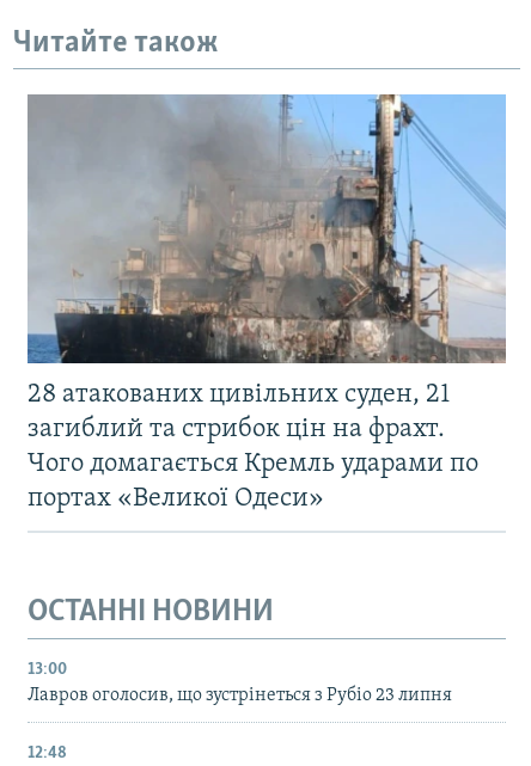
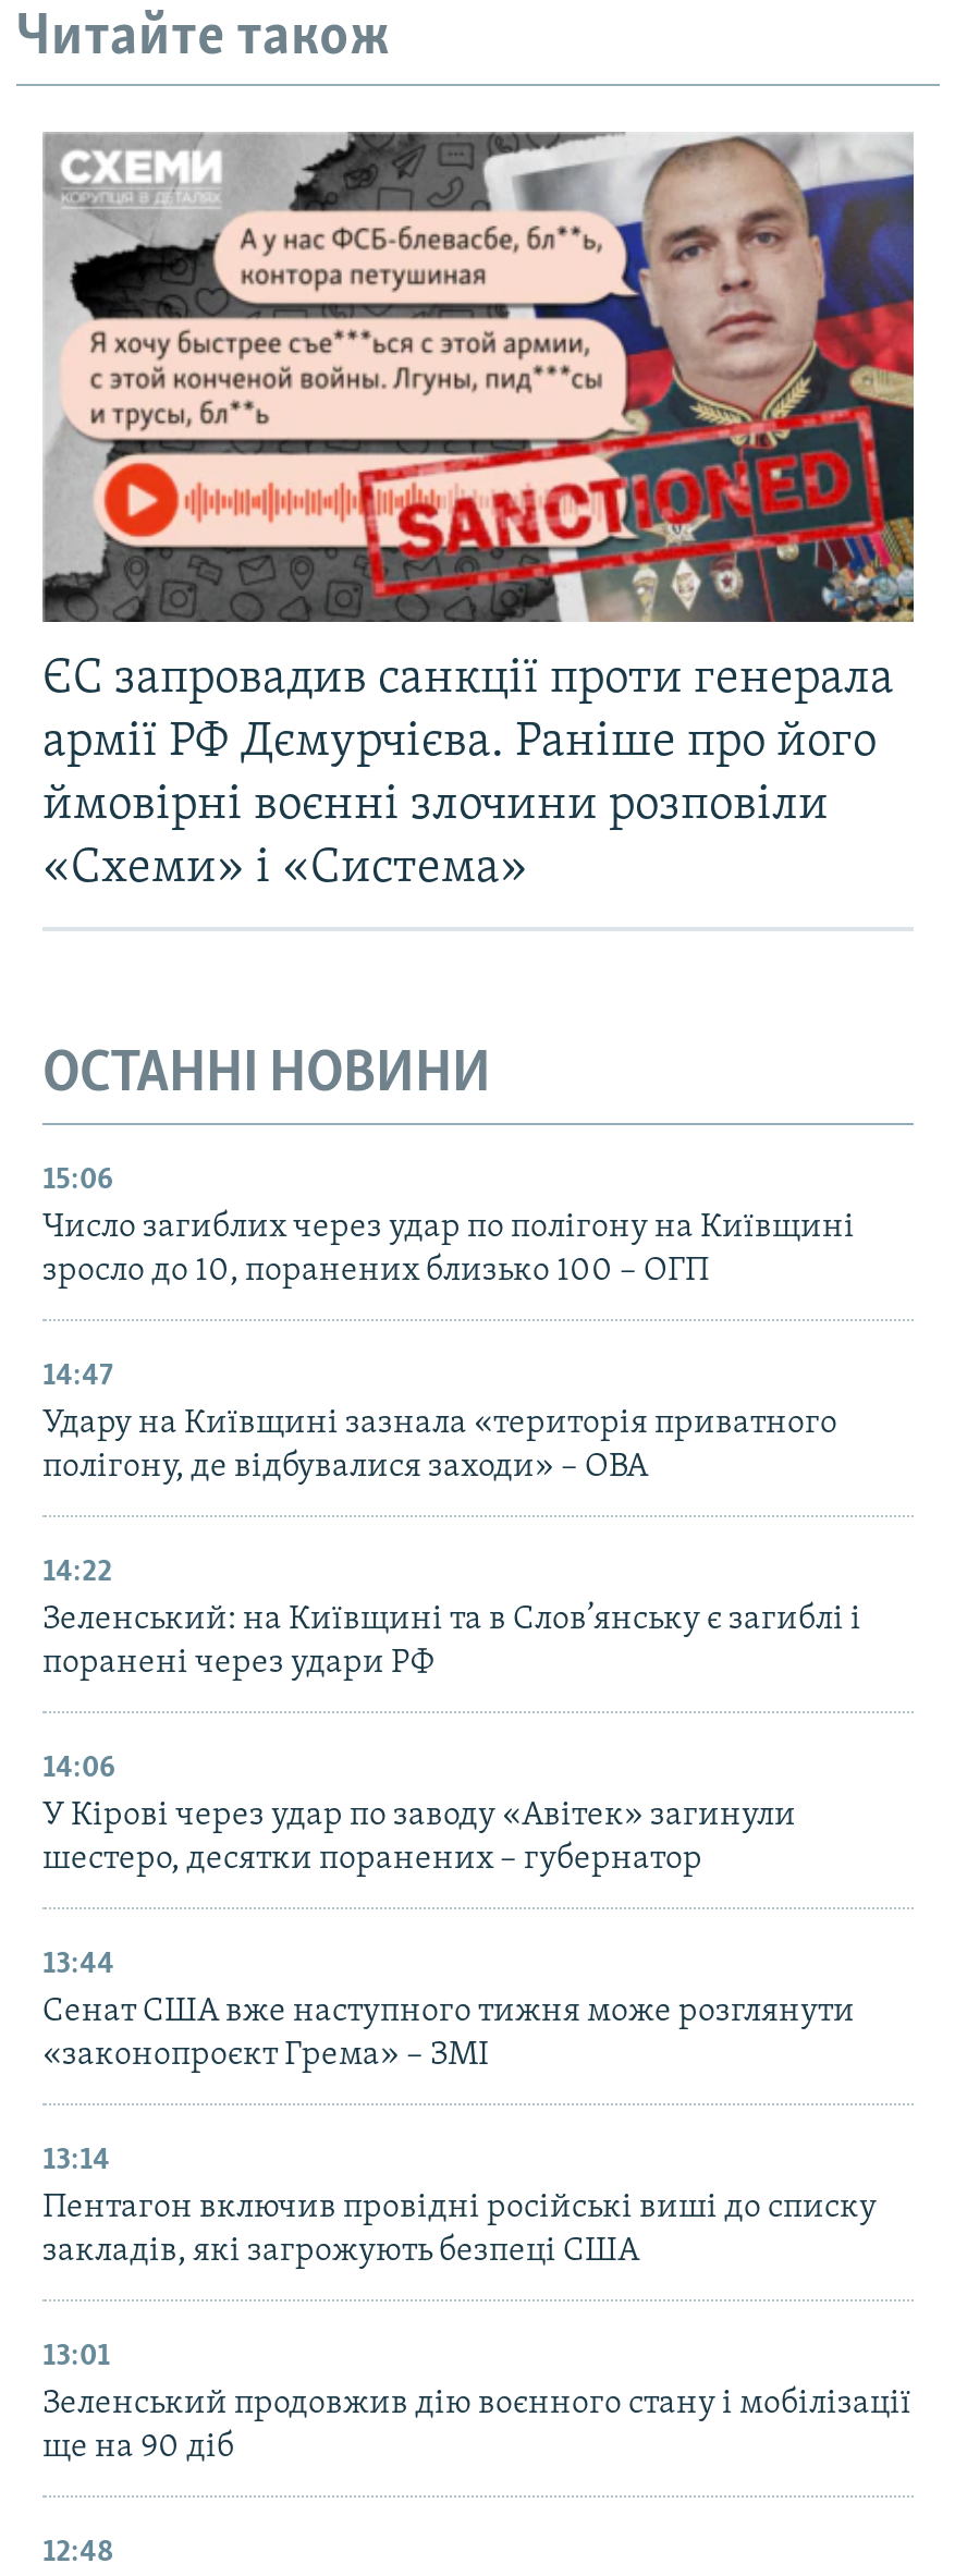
[28,93,507,513] [image] | 28 атакованих цивільних суден, 21 | загиблий та стрибок цін на фрахт. | Чого домагається Кремль ударами по | портах «Великої Одеси» -> [42,130,916,895] [image] | ЄС запровадив санкції проти генерала | армії РФ Дємурчієва. Раніше про його | ймовірні воєнні злочини розповіли | «Схеми» і «Система»
[28,661,452,705] 13:00 | Лавров оголосив, що зустрінеться з Рубіо 23 липня -> [42,1164,911,2465] 15:06 | Число загиблих через удар по полігону на Київщині | зросло до 10, поранених близько 100 – ОГП | 14:47 | Удару на Київщині зазнала «територія приватного | полігону, де відбувалися заходи» – ОВА | 14:22 | Зеленський: на Київщині та в Слов’янську є загиблі і | поранені через удари РФ | 14:06 | У Кірові через удар по заводу «Авітек» загинули | шестеро, десятки поранених – губернатор | 13:44 | Сенат CША вже наступного тижня може розглянути | «законопроєкт Грема» – ЗМІ | 13:14 | Пентагон включив провідні російські виші до списку | закладів, які загрожують безпеці США | 13:01 | Зеленський продовжив дію воєнного стану і мобілізації | ще на 90 діб

